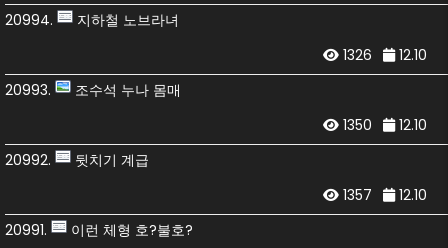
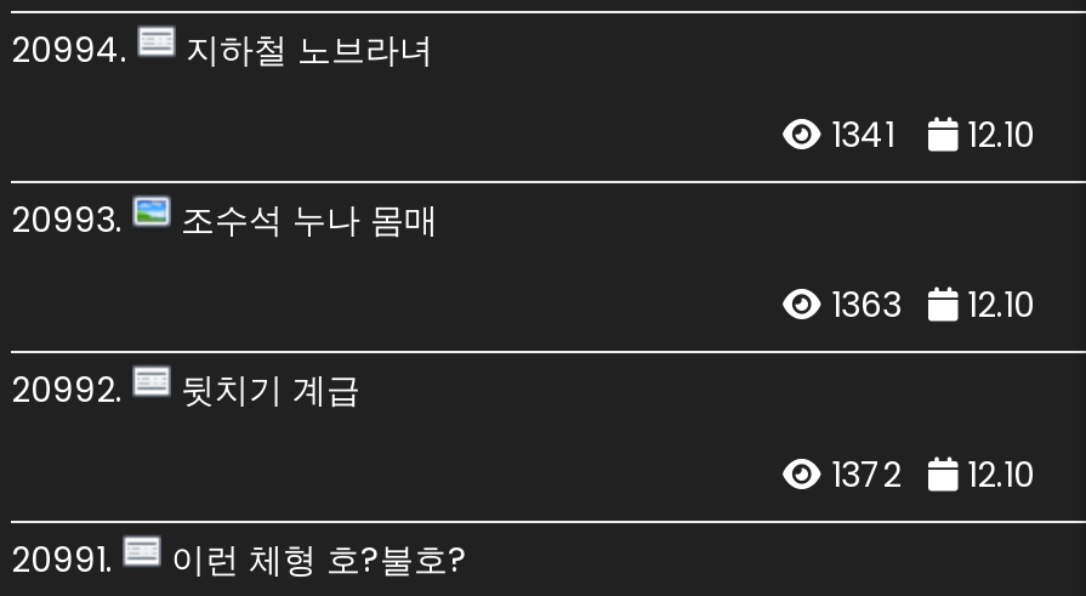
[339,45,427,65] 1326 12.10 -> [821,109,1035,158] 1341 12.10
[339,115,427,135] 1350 12.10 -> [821,279,1035,328] 1363 12.10
[339,185,427,205] 1357 12.10 -> [821,449,1035,498] 1372 12.10

